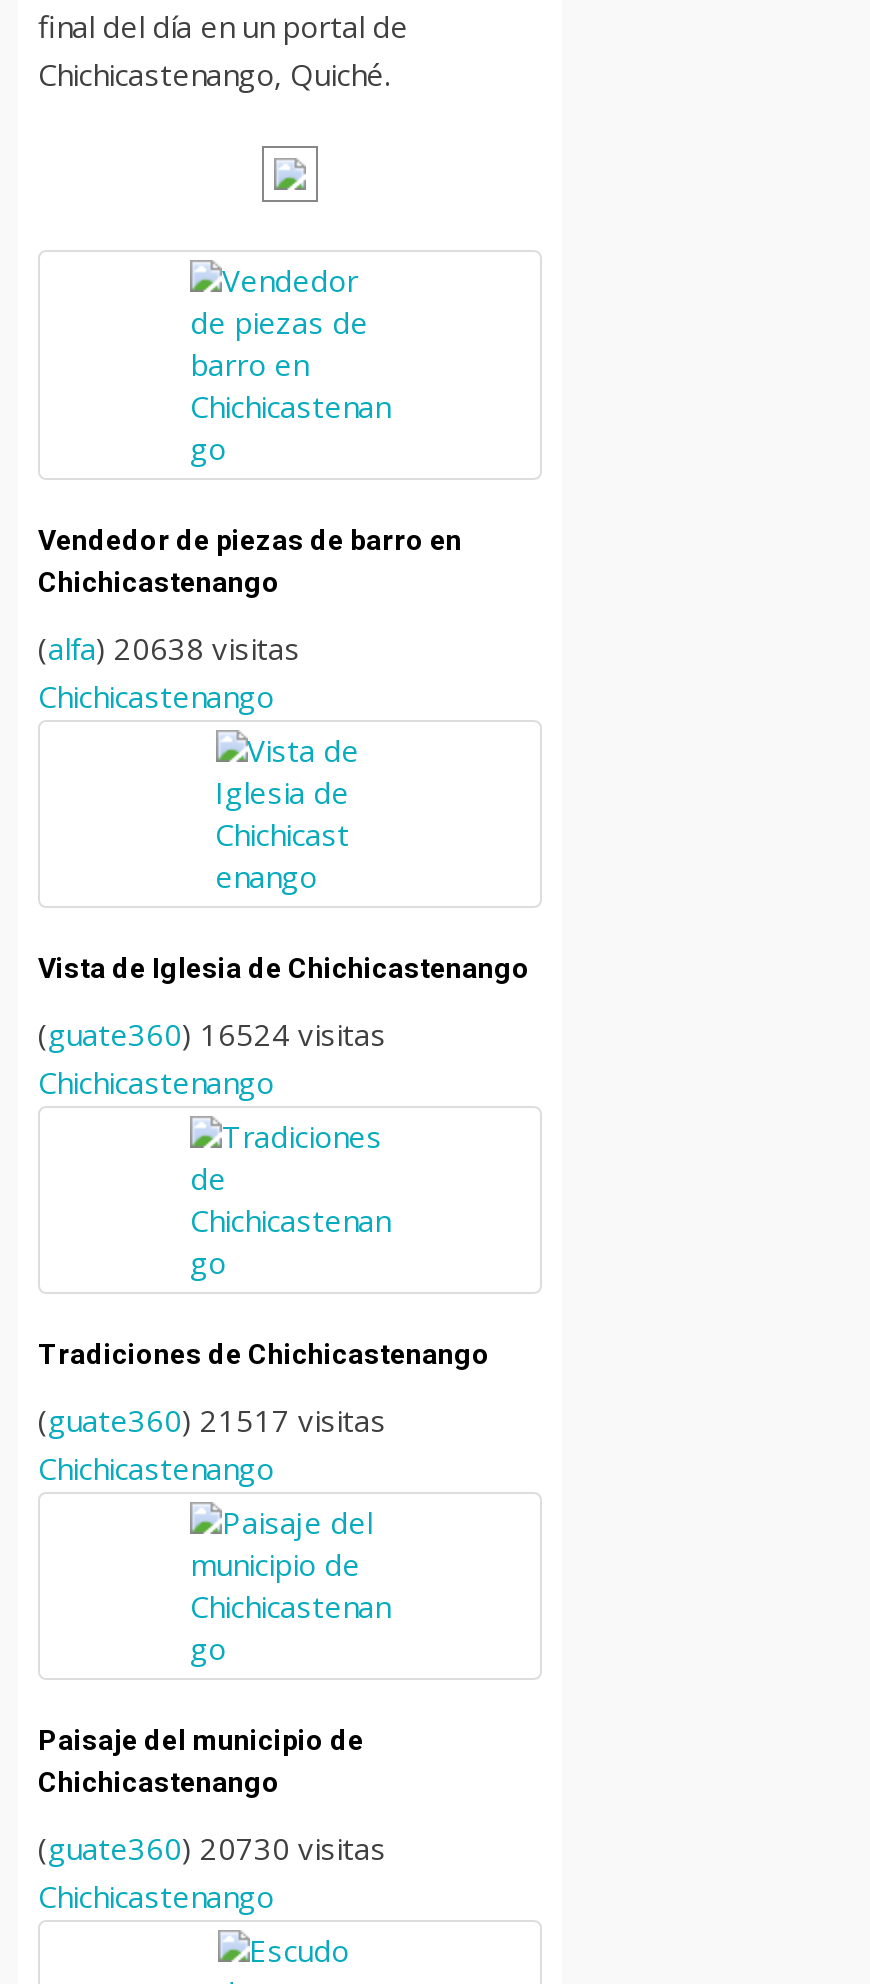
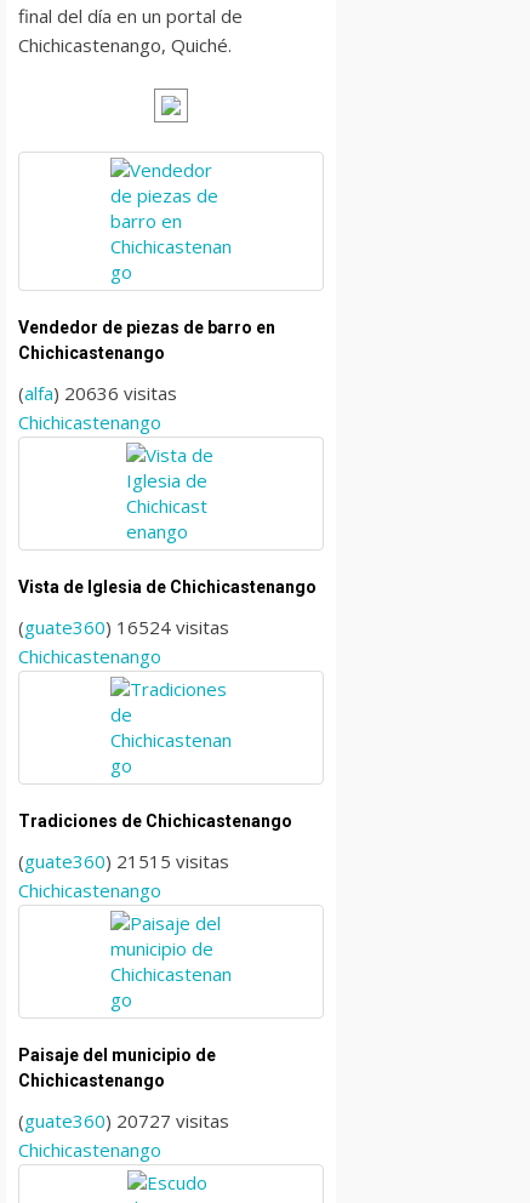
[38,628,300,668] (alfa) 20638 visitas -> [18,381,177,405] (alfa) 20636 visitas
[38,1400,386,1440] (guate360) 21517 visitas -> [18,849,229,873] (guate360) 21515 visitas
[38,1828,386,1868] (guate360) 20730 visitas -> [18,1109,229,1133] (guate360) 20727 visitas

